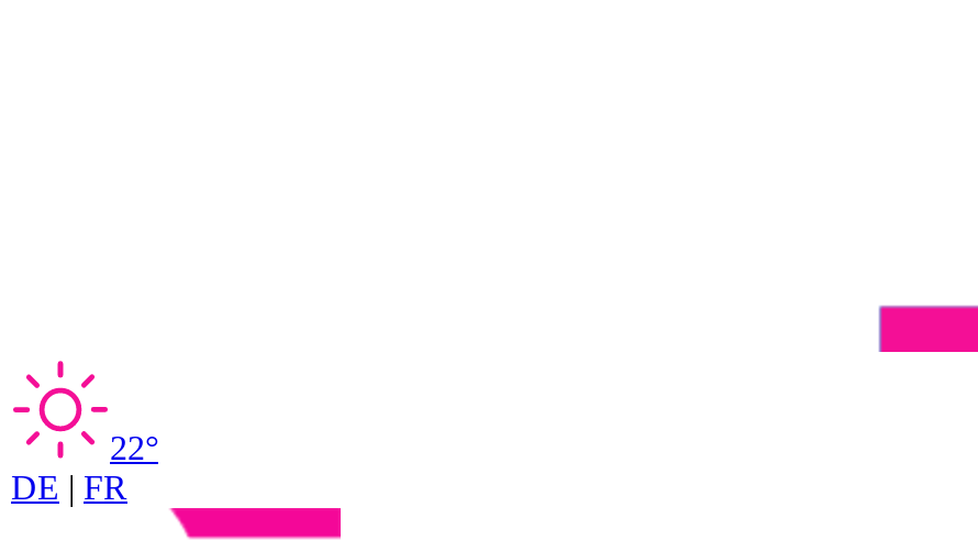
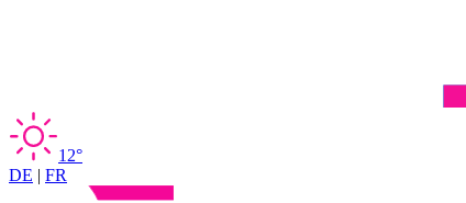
[110,429,158,466] 22° -> [58,146,82,165] 12°

